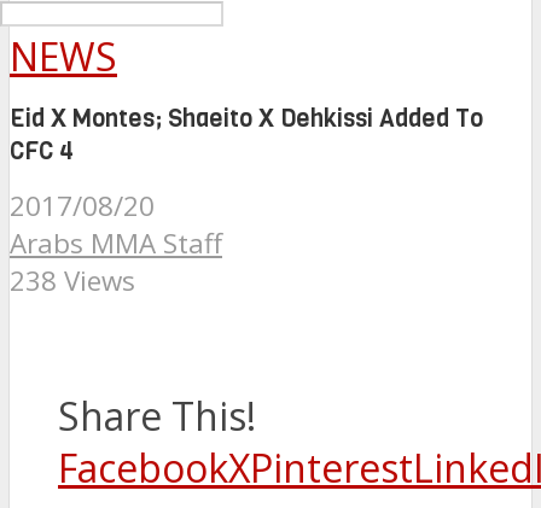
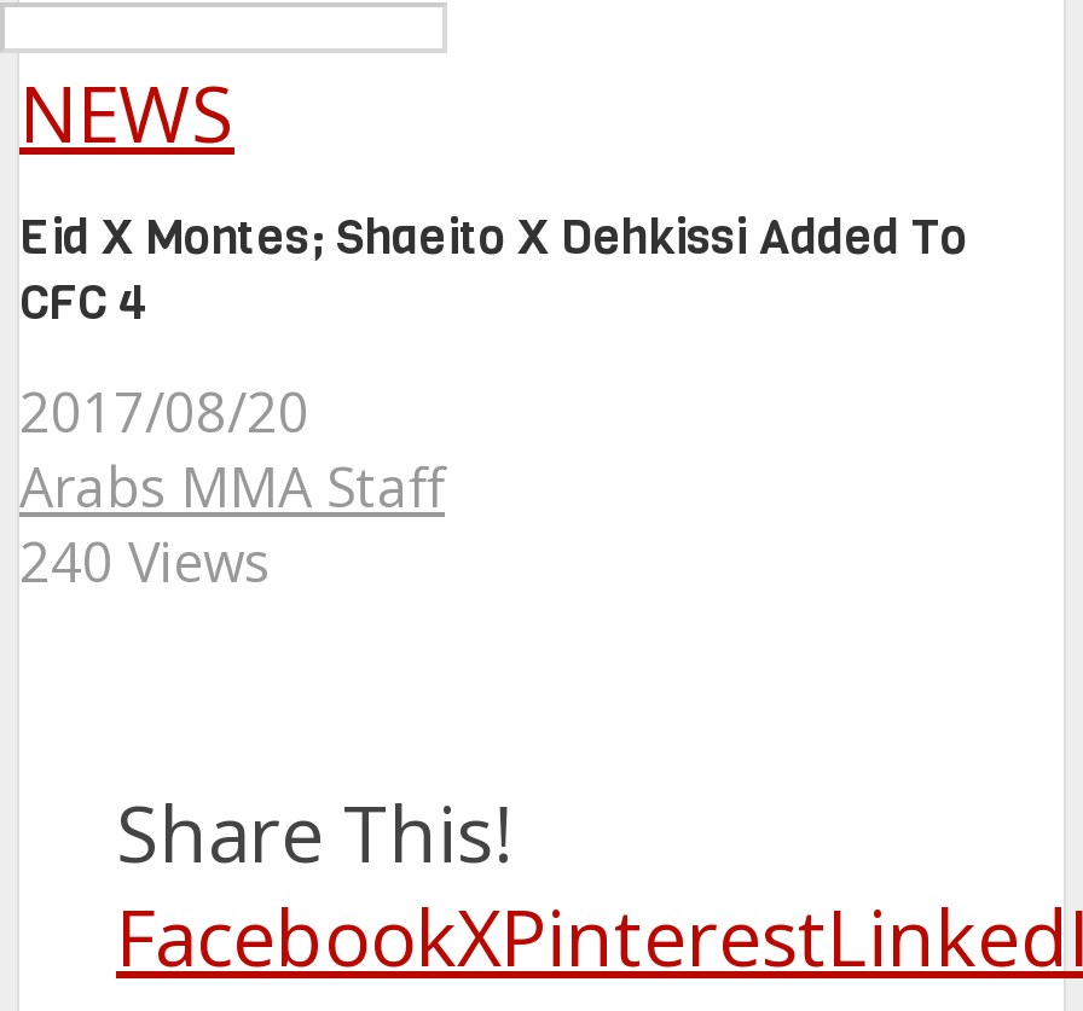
[10,262,135,299] 238 Views -> [19,525,271,600] 240 Views

